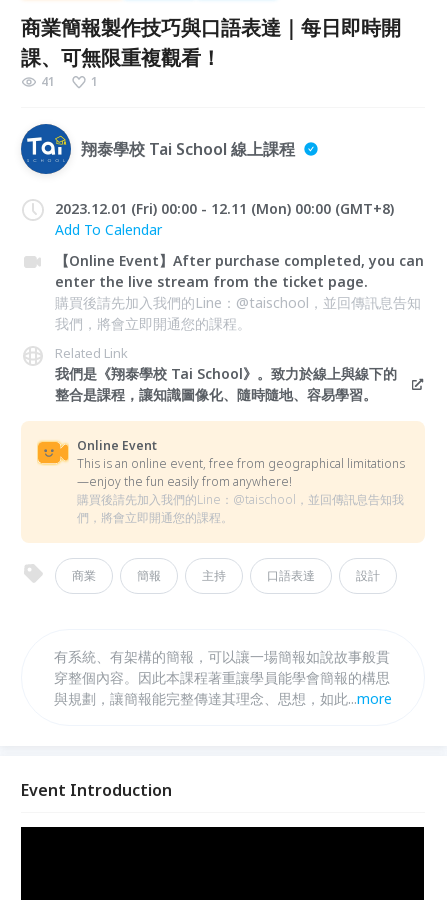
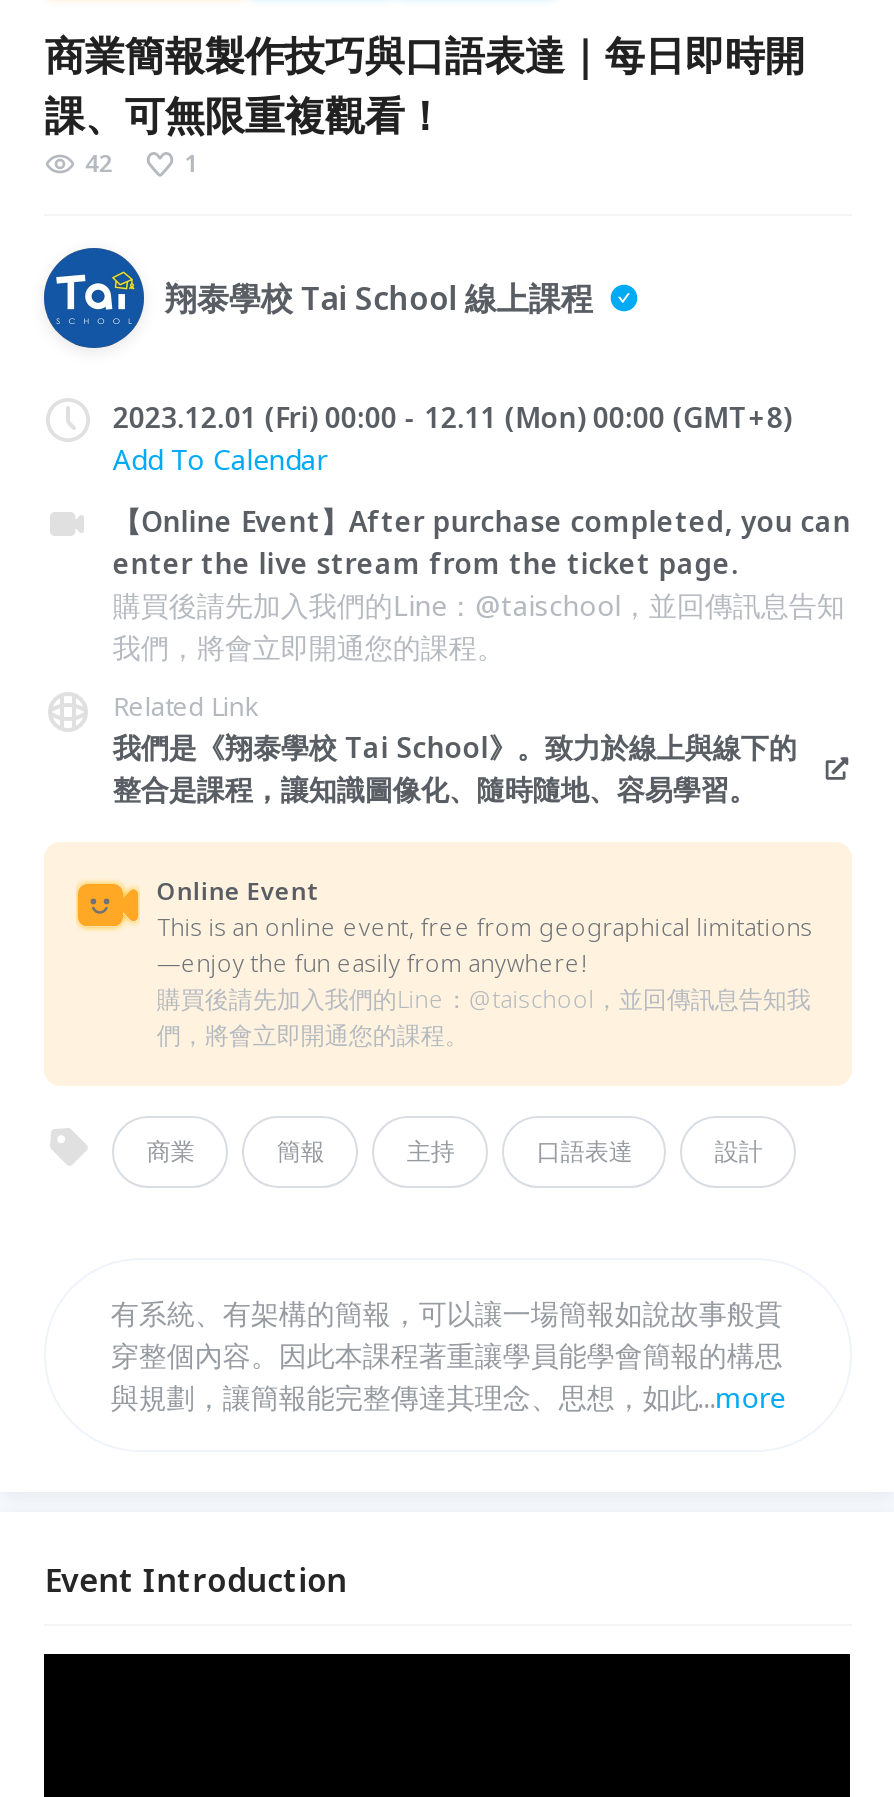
[41,73,55,90] 41 -> [85,146,113,180] 42

